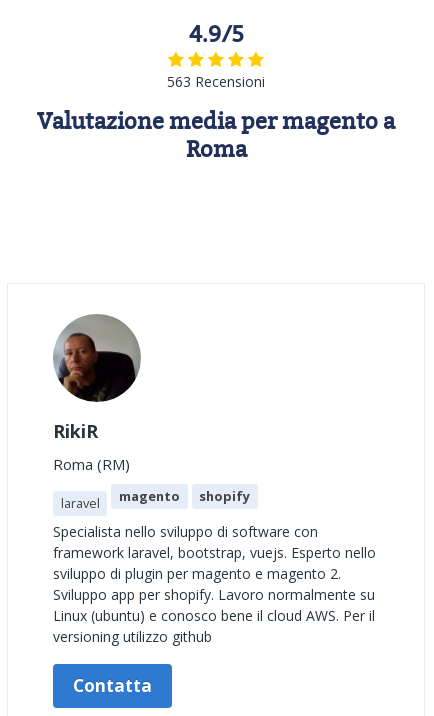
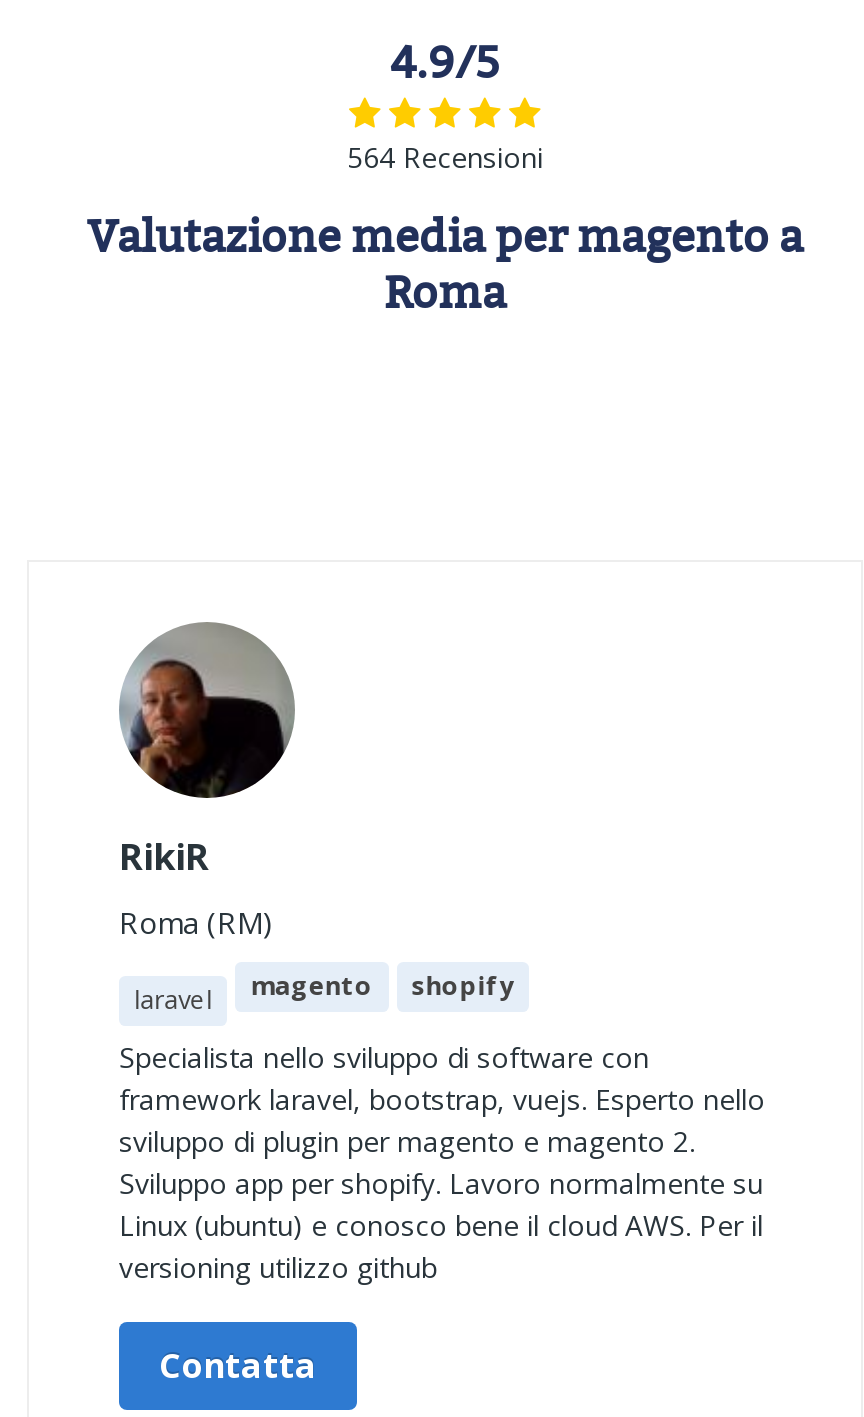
[167,72,265,91] 563 Recensioni -> [347,138,543,176] 564 Recensioni

